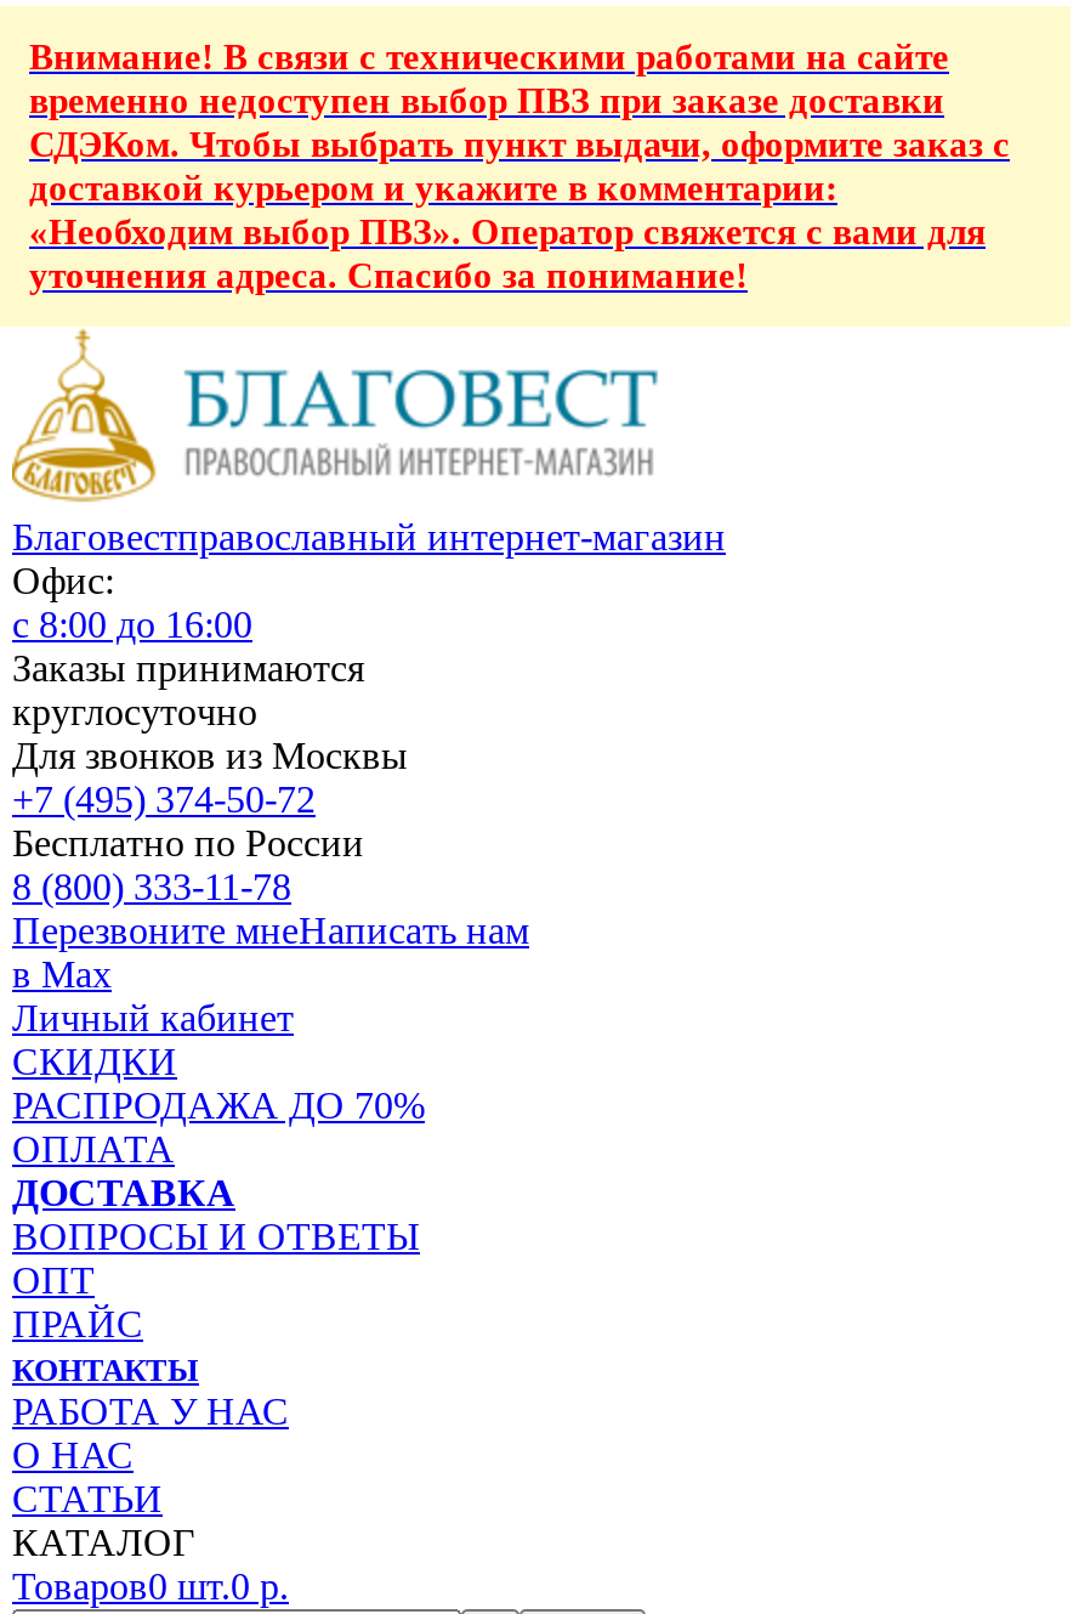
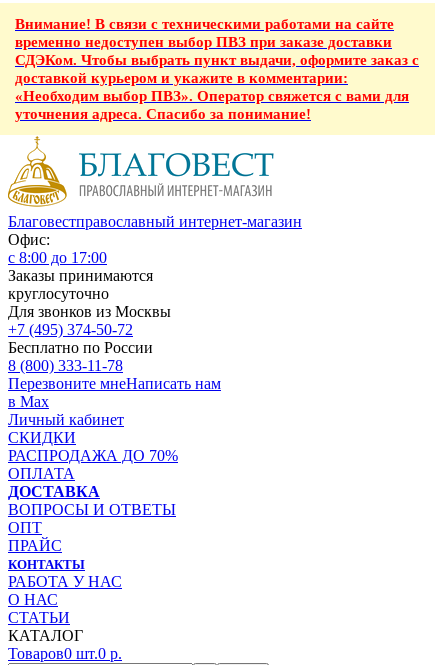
[12,604,252,645] с 8:00 до 16:00 -> [8,249,107,266] с 8:00 до 17:00

